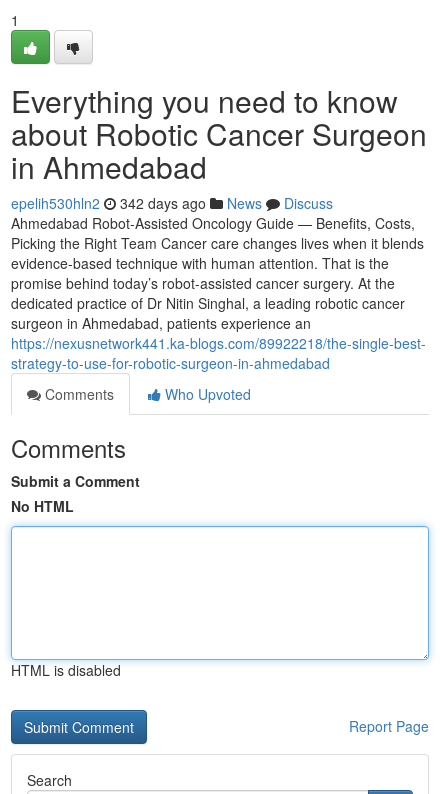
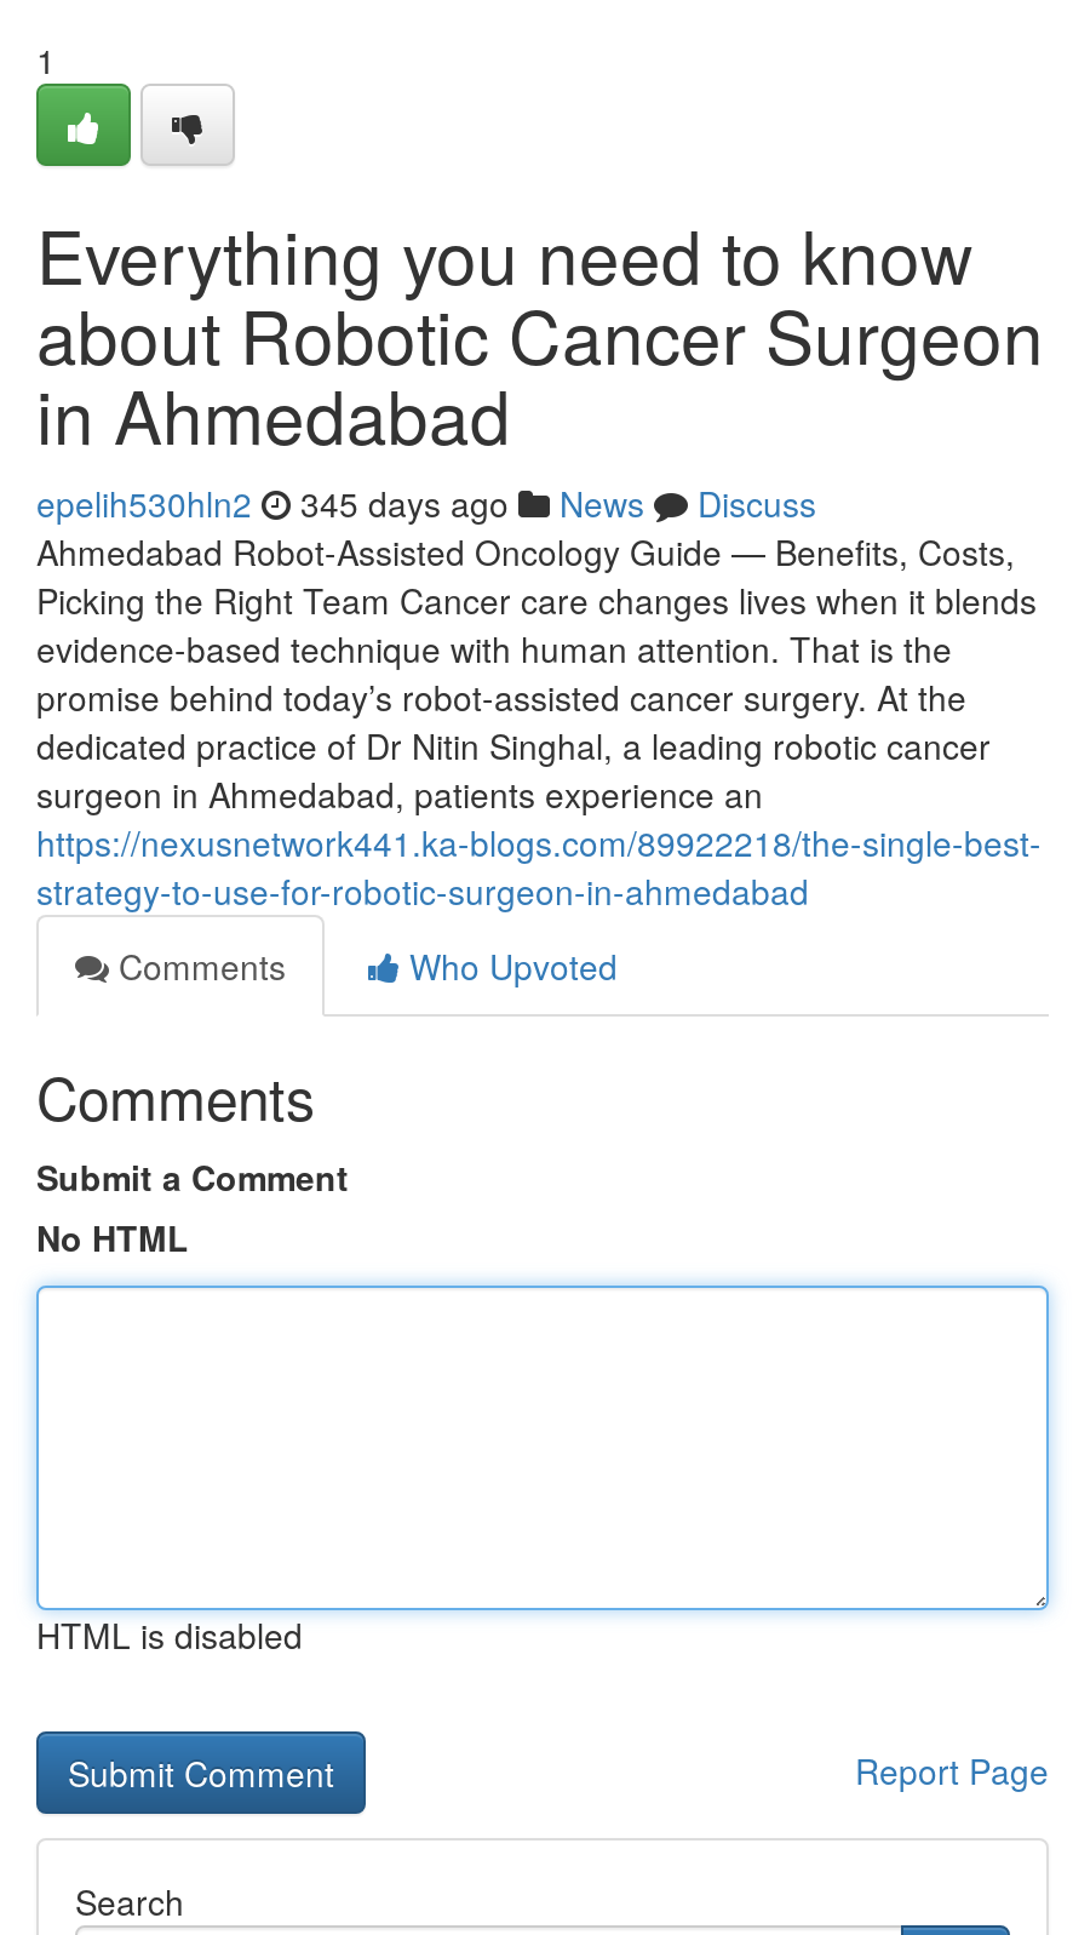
[11,193,333,213] epelih530hln2 342 days ago News Discuss -> [36,479,816,527] epelih530hln2 345 days ago News Discuss

